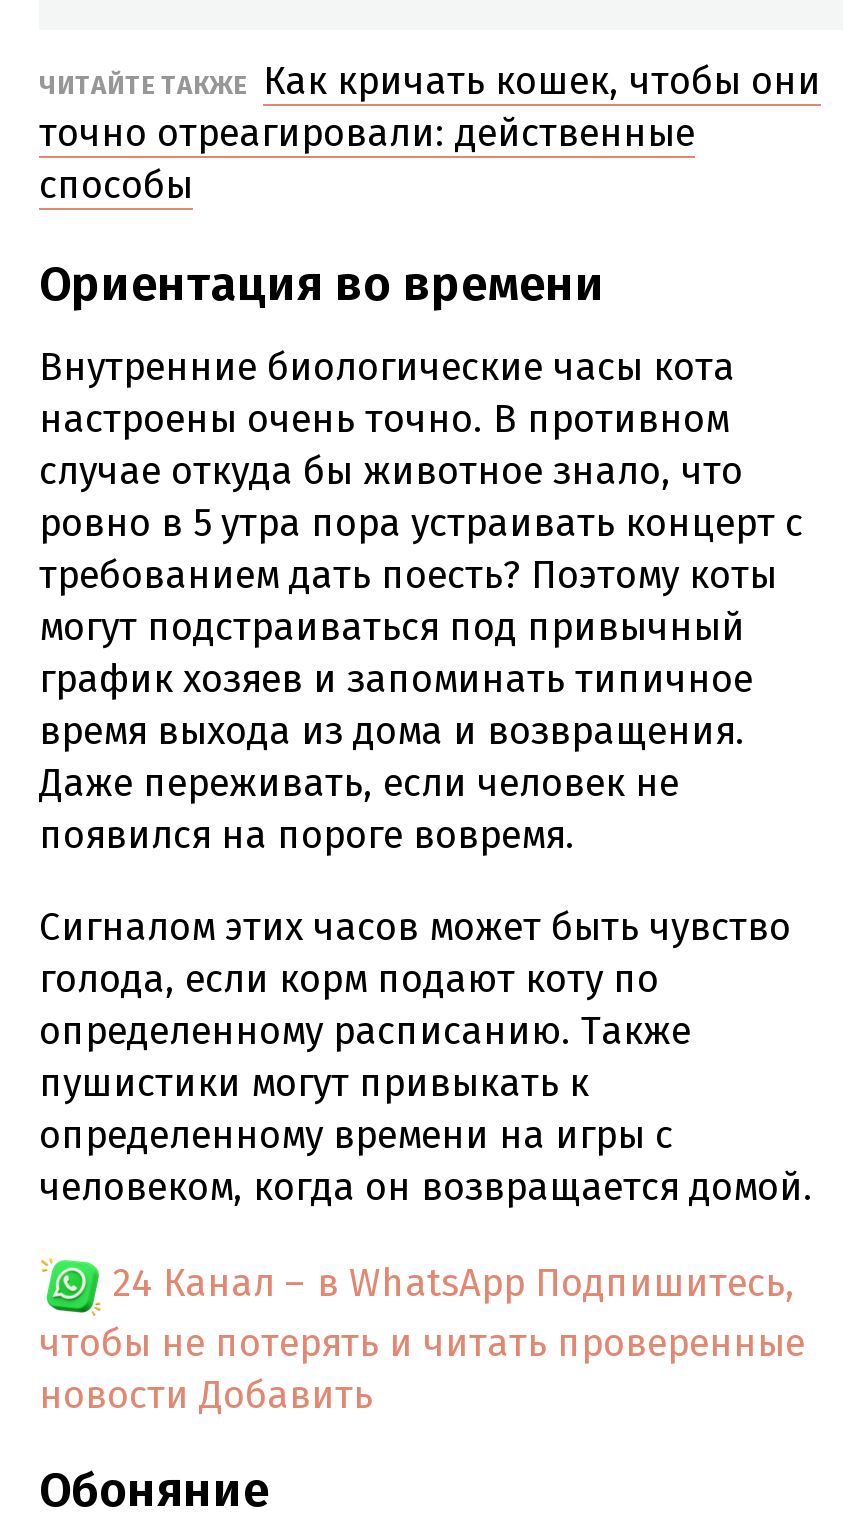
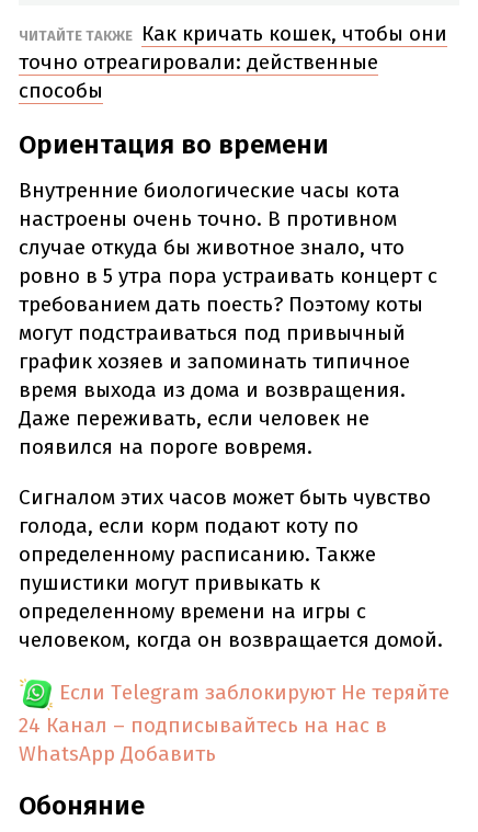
[39,1259,805,1417] 24 Канал – в WhatsApp Подпишитесь, | чтобы не потерять и читать проверенные | новости Добавить -> [19,679,449,766] Если Telegram заблокируют Не теряйте | 24 Канал – подписывайтесь на нас в | WhatsApp Добавить

